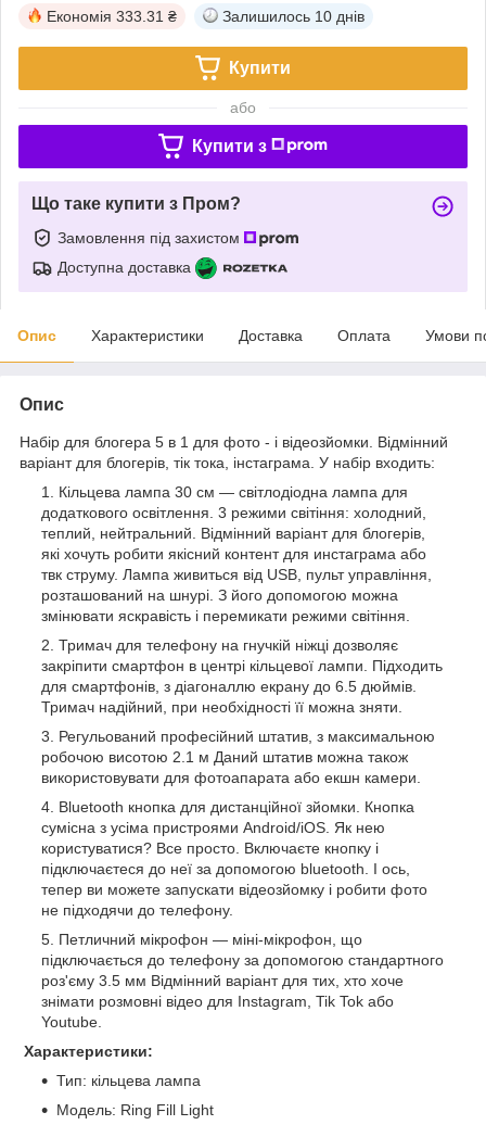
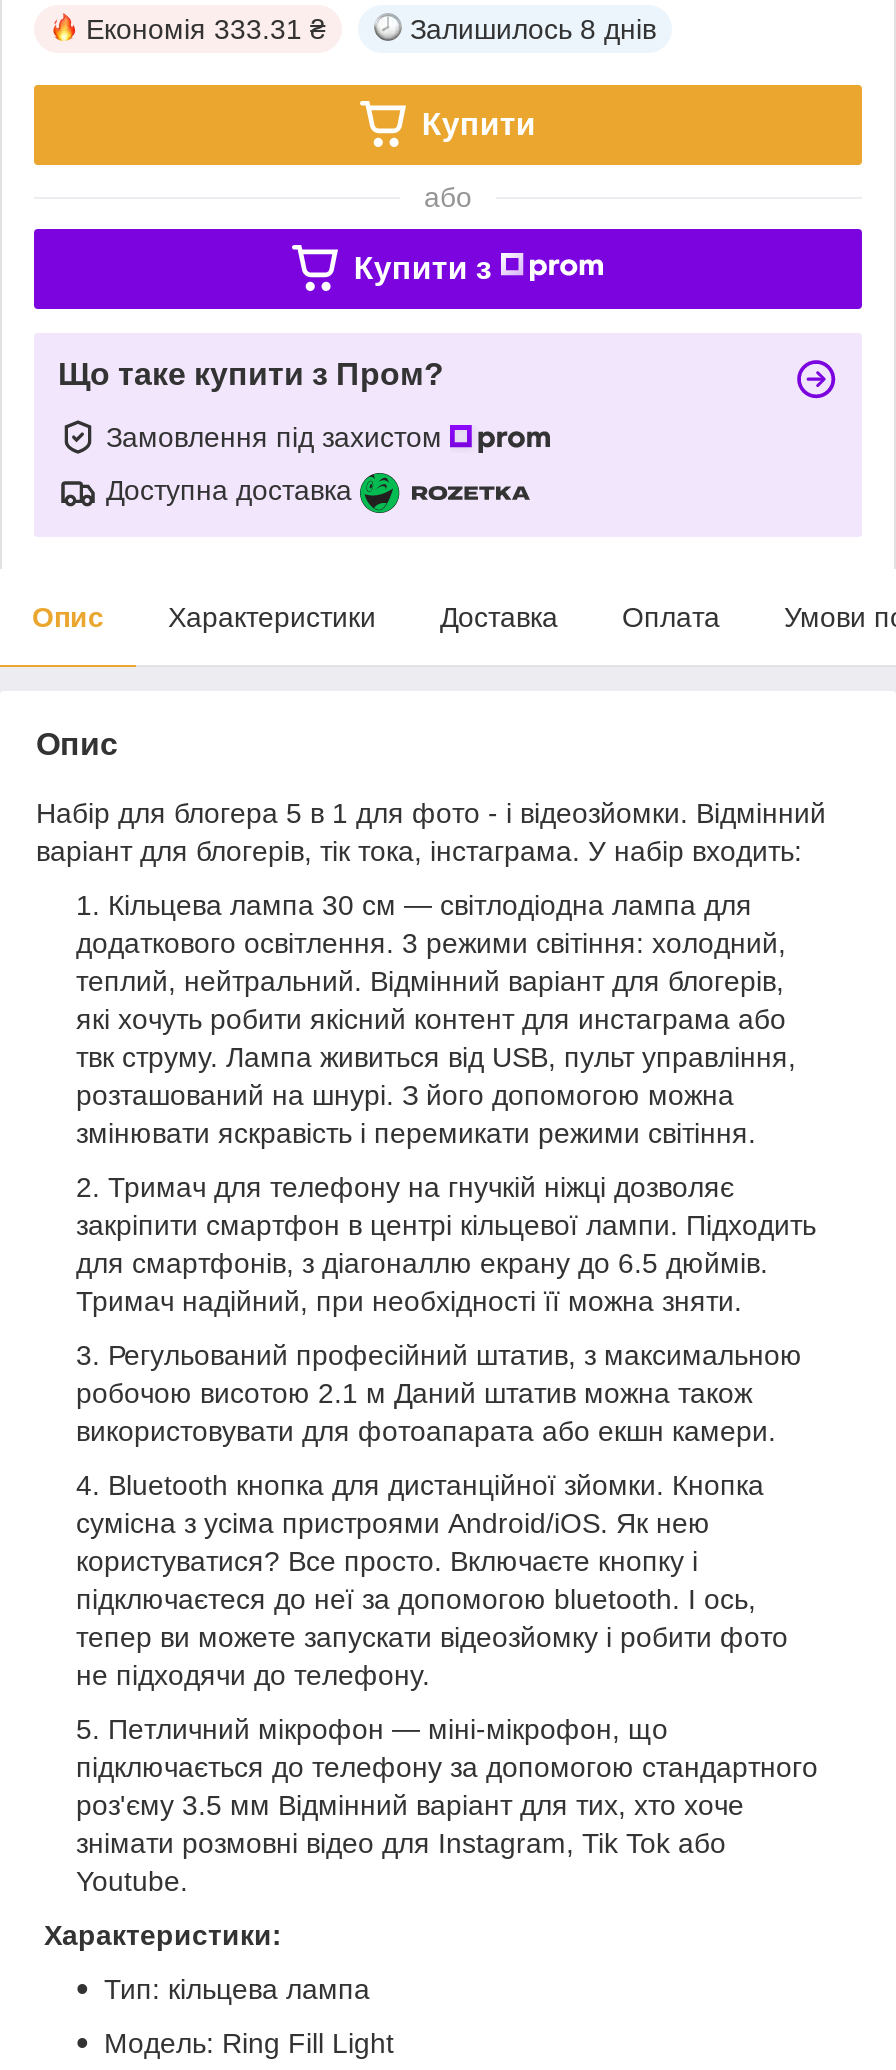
[222,7,364,25] Залишилось 10 днів -> [410,13,656,45] Залишилось 8 днів

